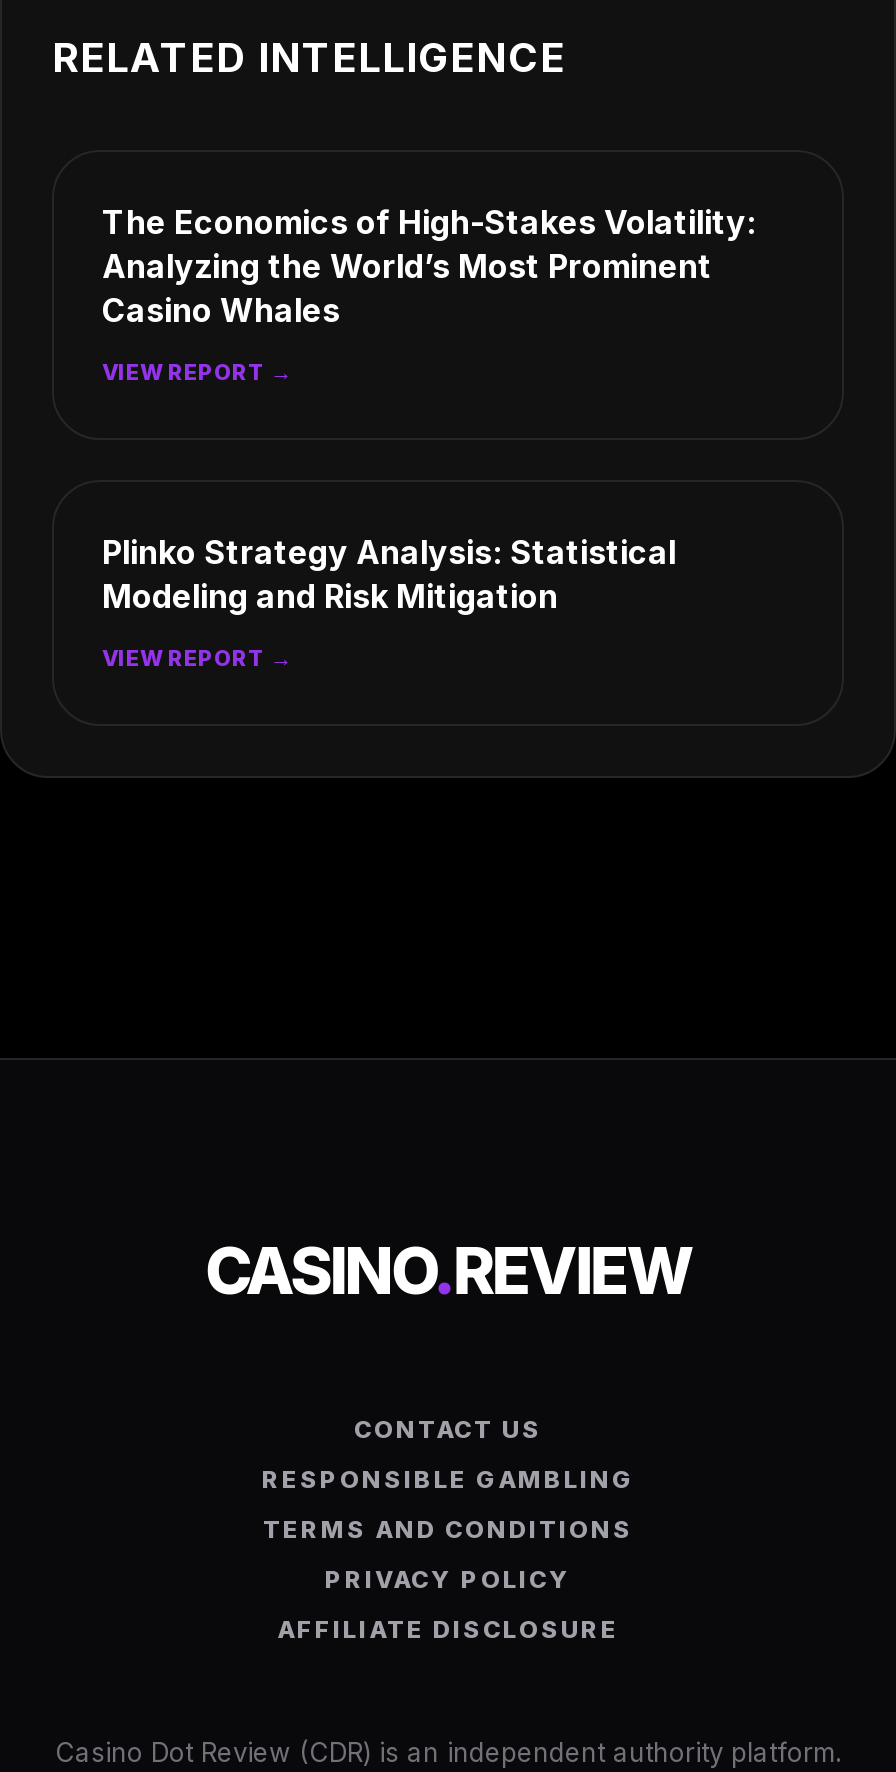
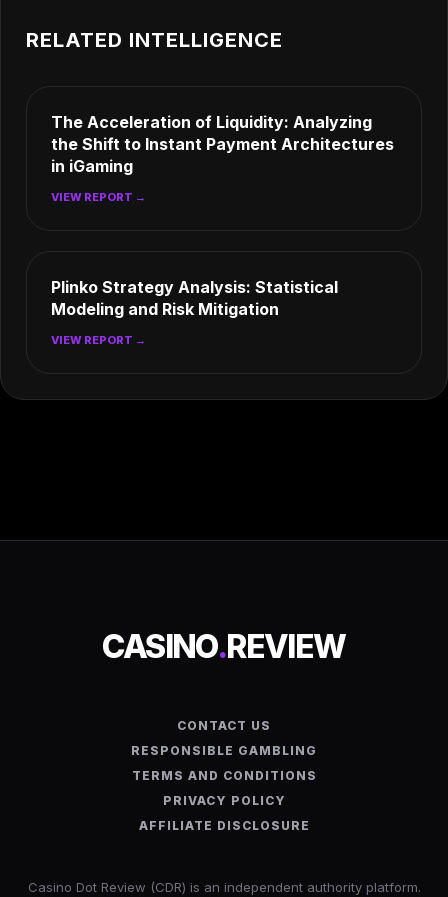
[102,202,756,330] The Economics of High-Stakes Volatility: | Analyzing the World’s Most Prominent | Casino Whales -> [51,112,394,176] The Acceleration of Liquidity: Analyzing | the Shift to Instant Payment Architectures | in iGaming

